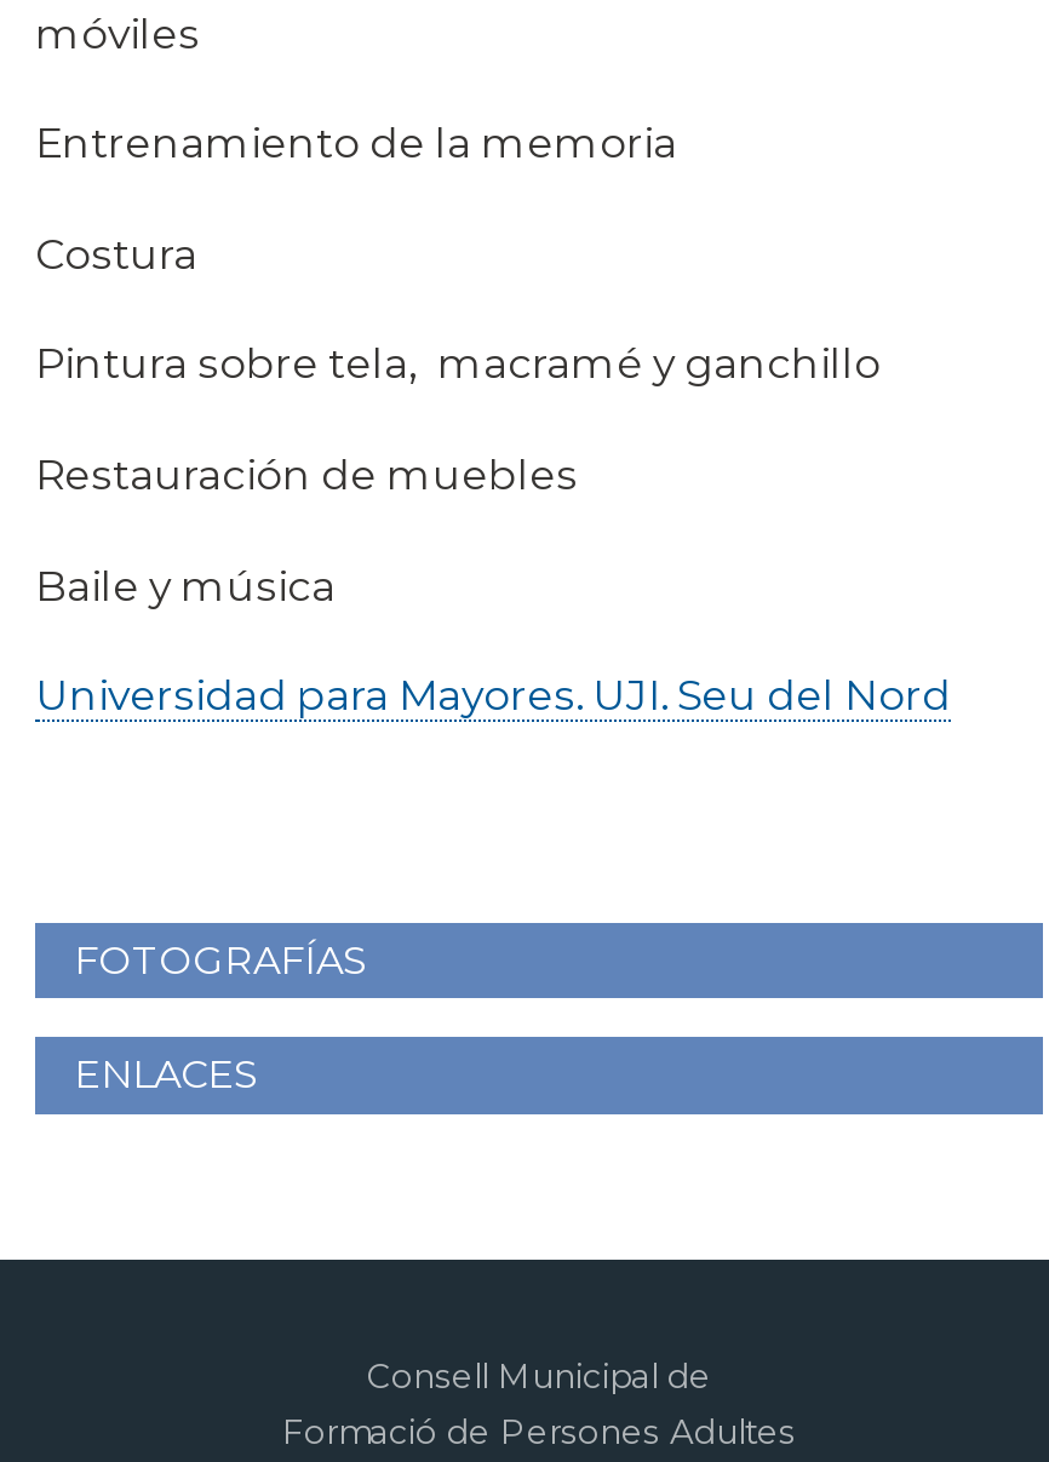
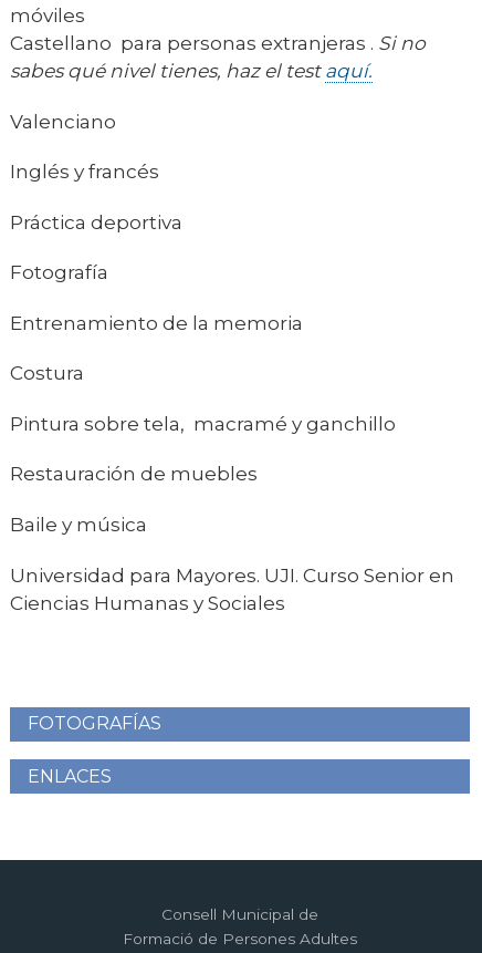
none -> [10,31,426,284] Castellano para personas extranjeras . Si no | sabes qué nivel tienes, haz el test aquí. | Valenciano | Inglés y francés | Práctica deportiva | Fotografía
[35,670,951,720] Universidad para Mayores. UJI. Seu del Nord -> [10,563,454,614] Universidad para Mayores. UJI. Curso Senior en | Ciencias Humanas y Sociales

